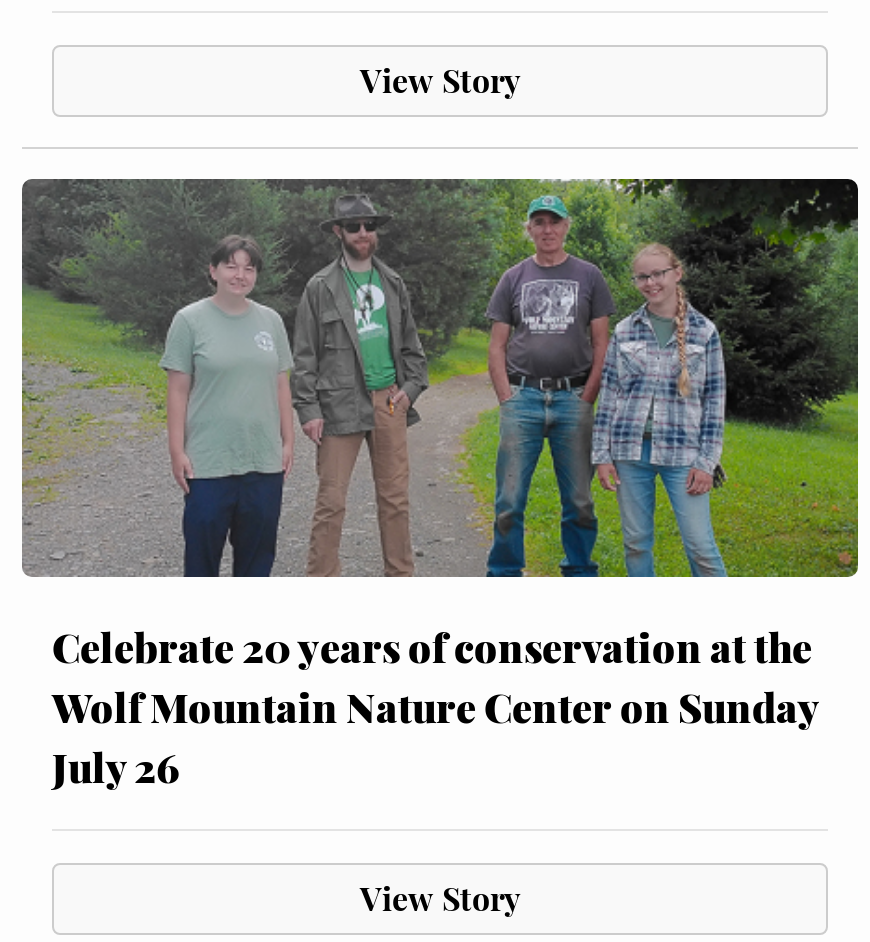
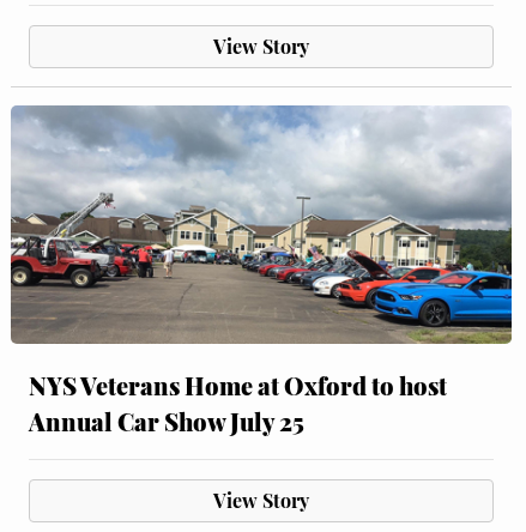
[22,176,860,792] [image] | Celebrate 20 years of conservation at the | Wolf Mountain Nature Center on Sunday | July 26 -> [11,105,513,437] [image] | NYS Veterans Home at Oxford to host | Annual Car Show July 25

